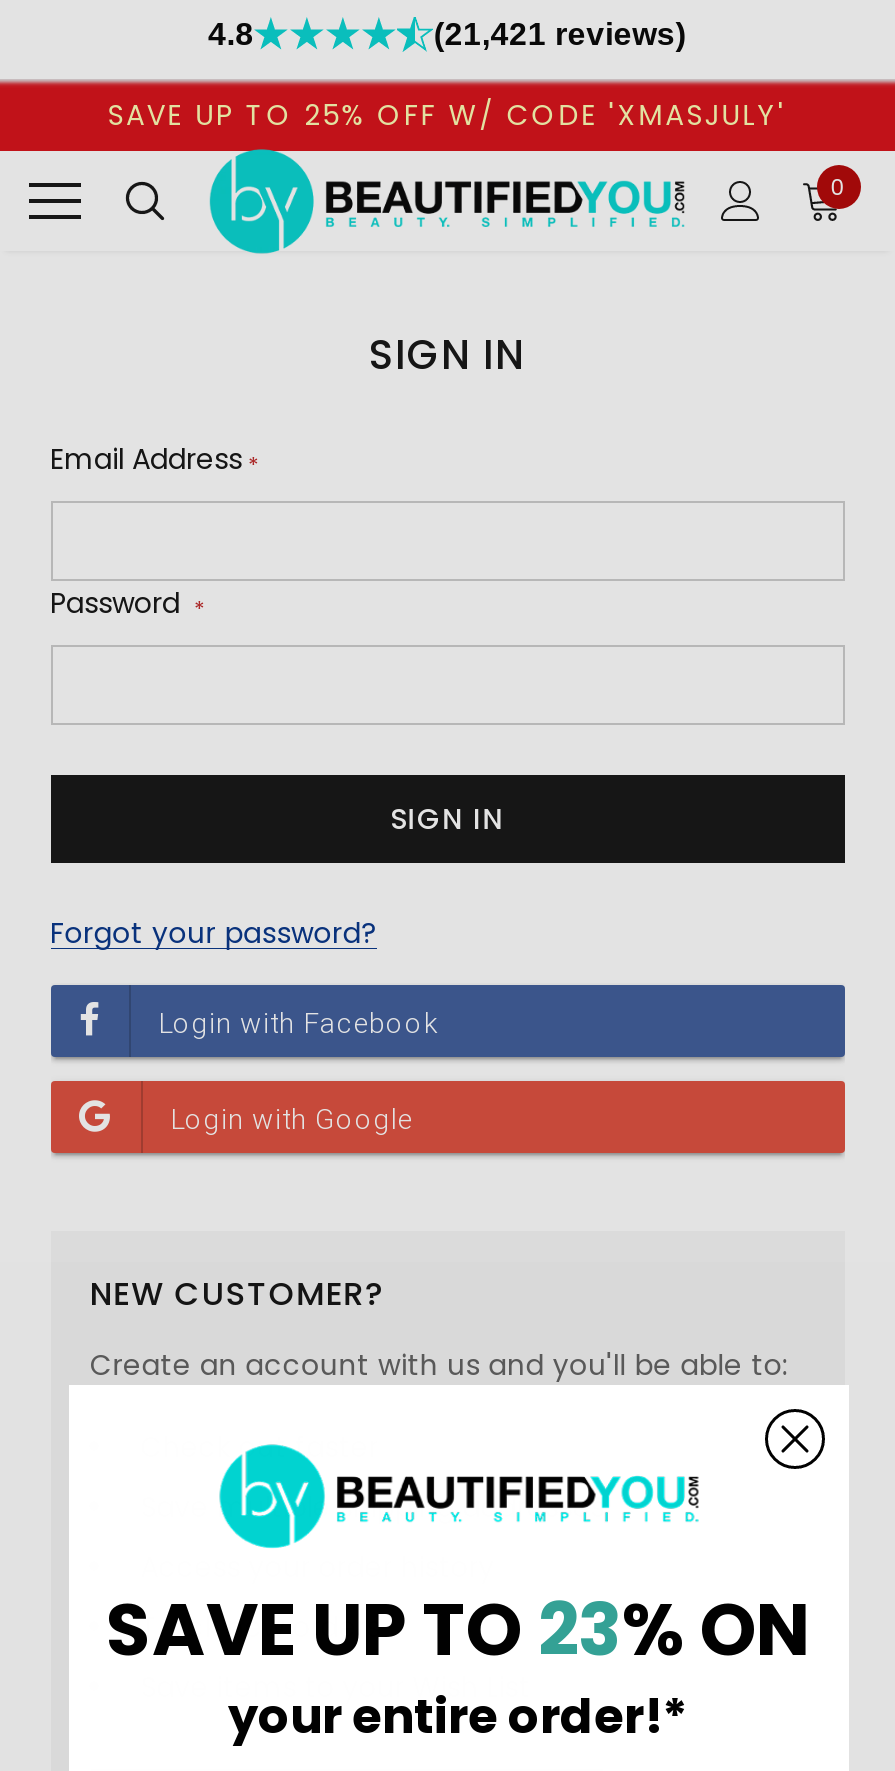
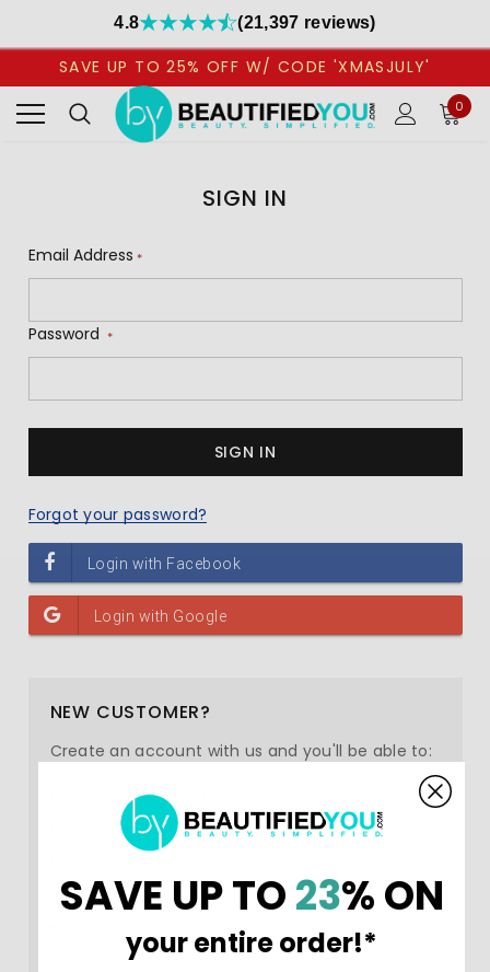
[434,17,686,51] (21,421 reviews) -> [238,13,376,32] (21,397 reviews)

